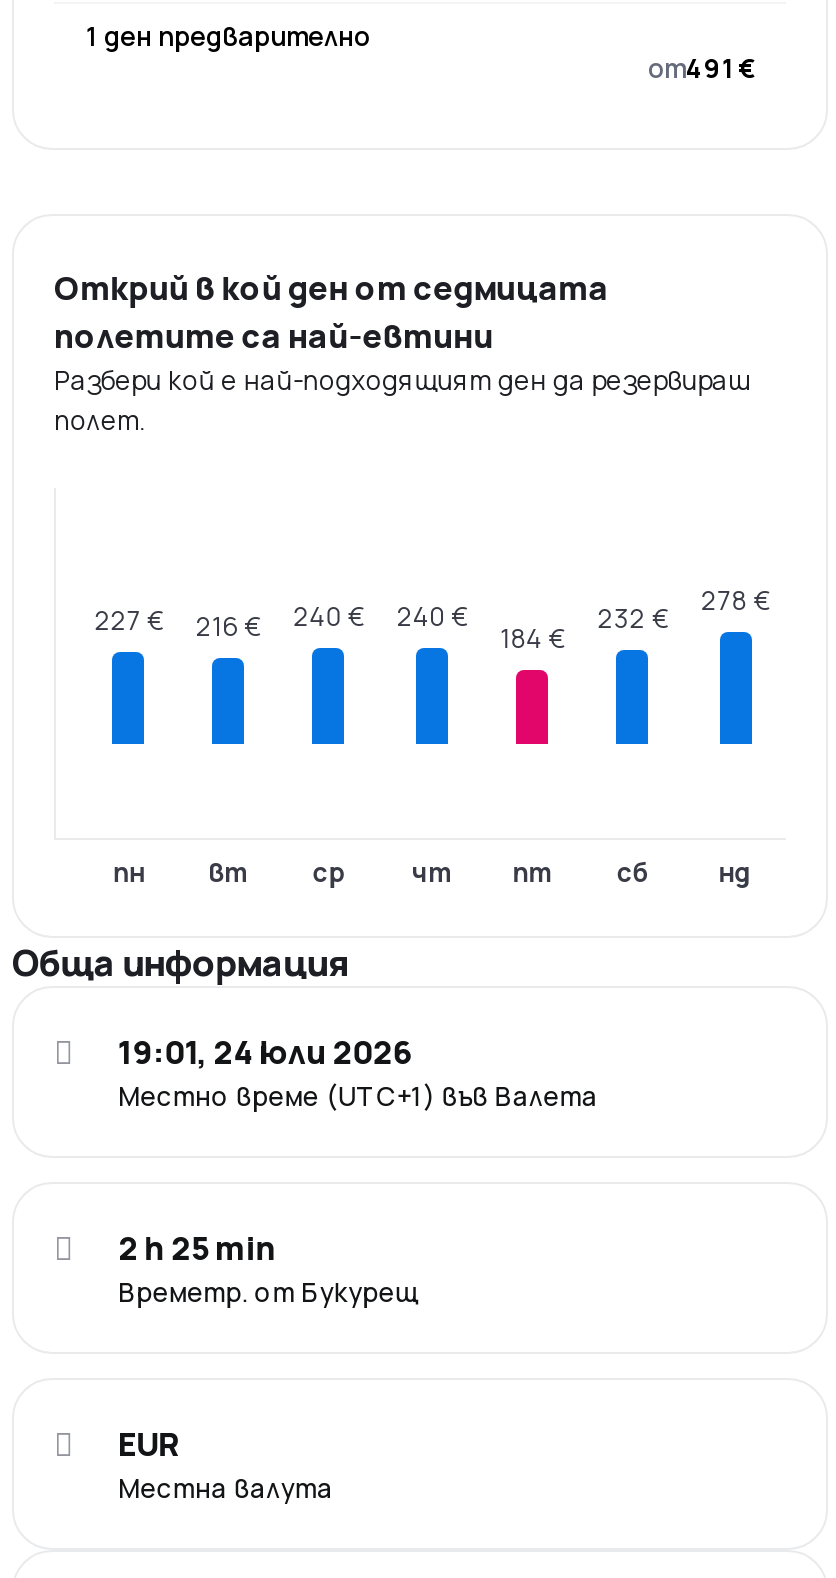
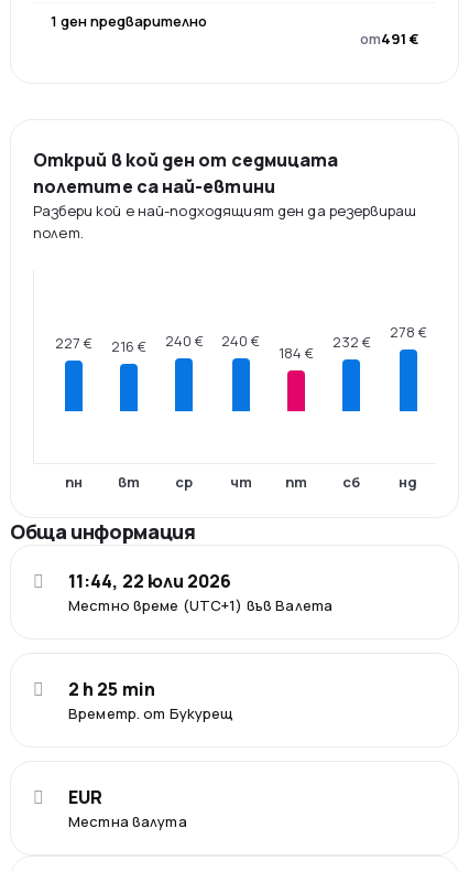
[118,1030,413,1074] 19:01, 24 юли 2026 -> [68,569,232,593] 11:44, 22 юли 2026

